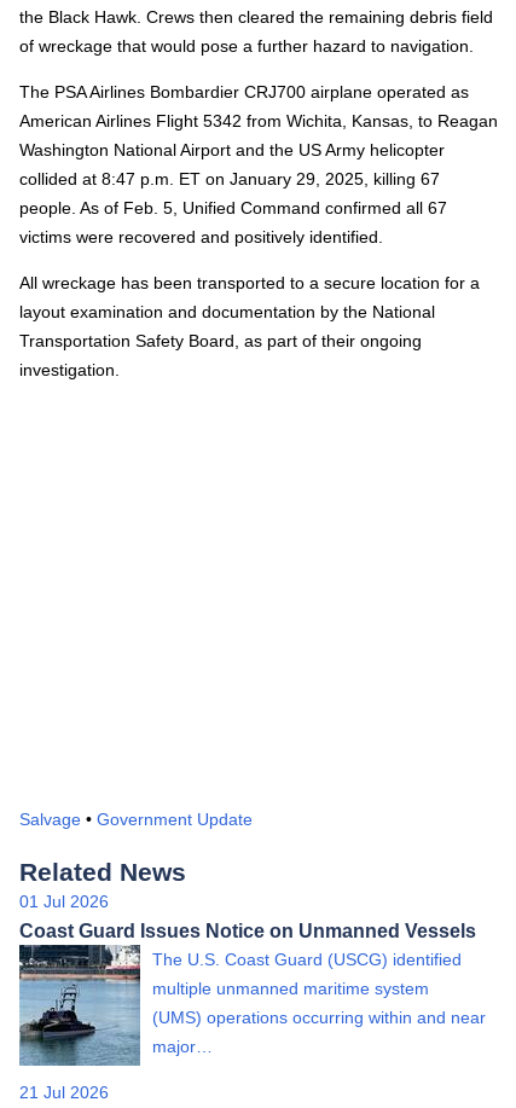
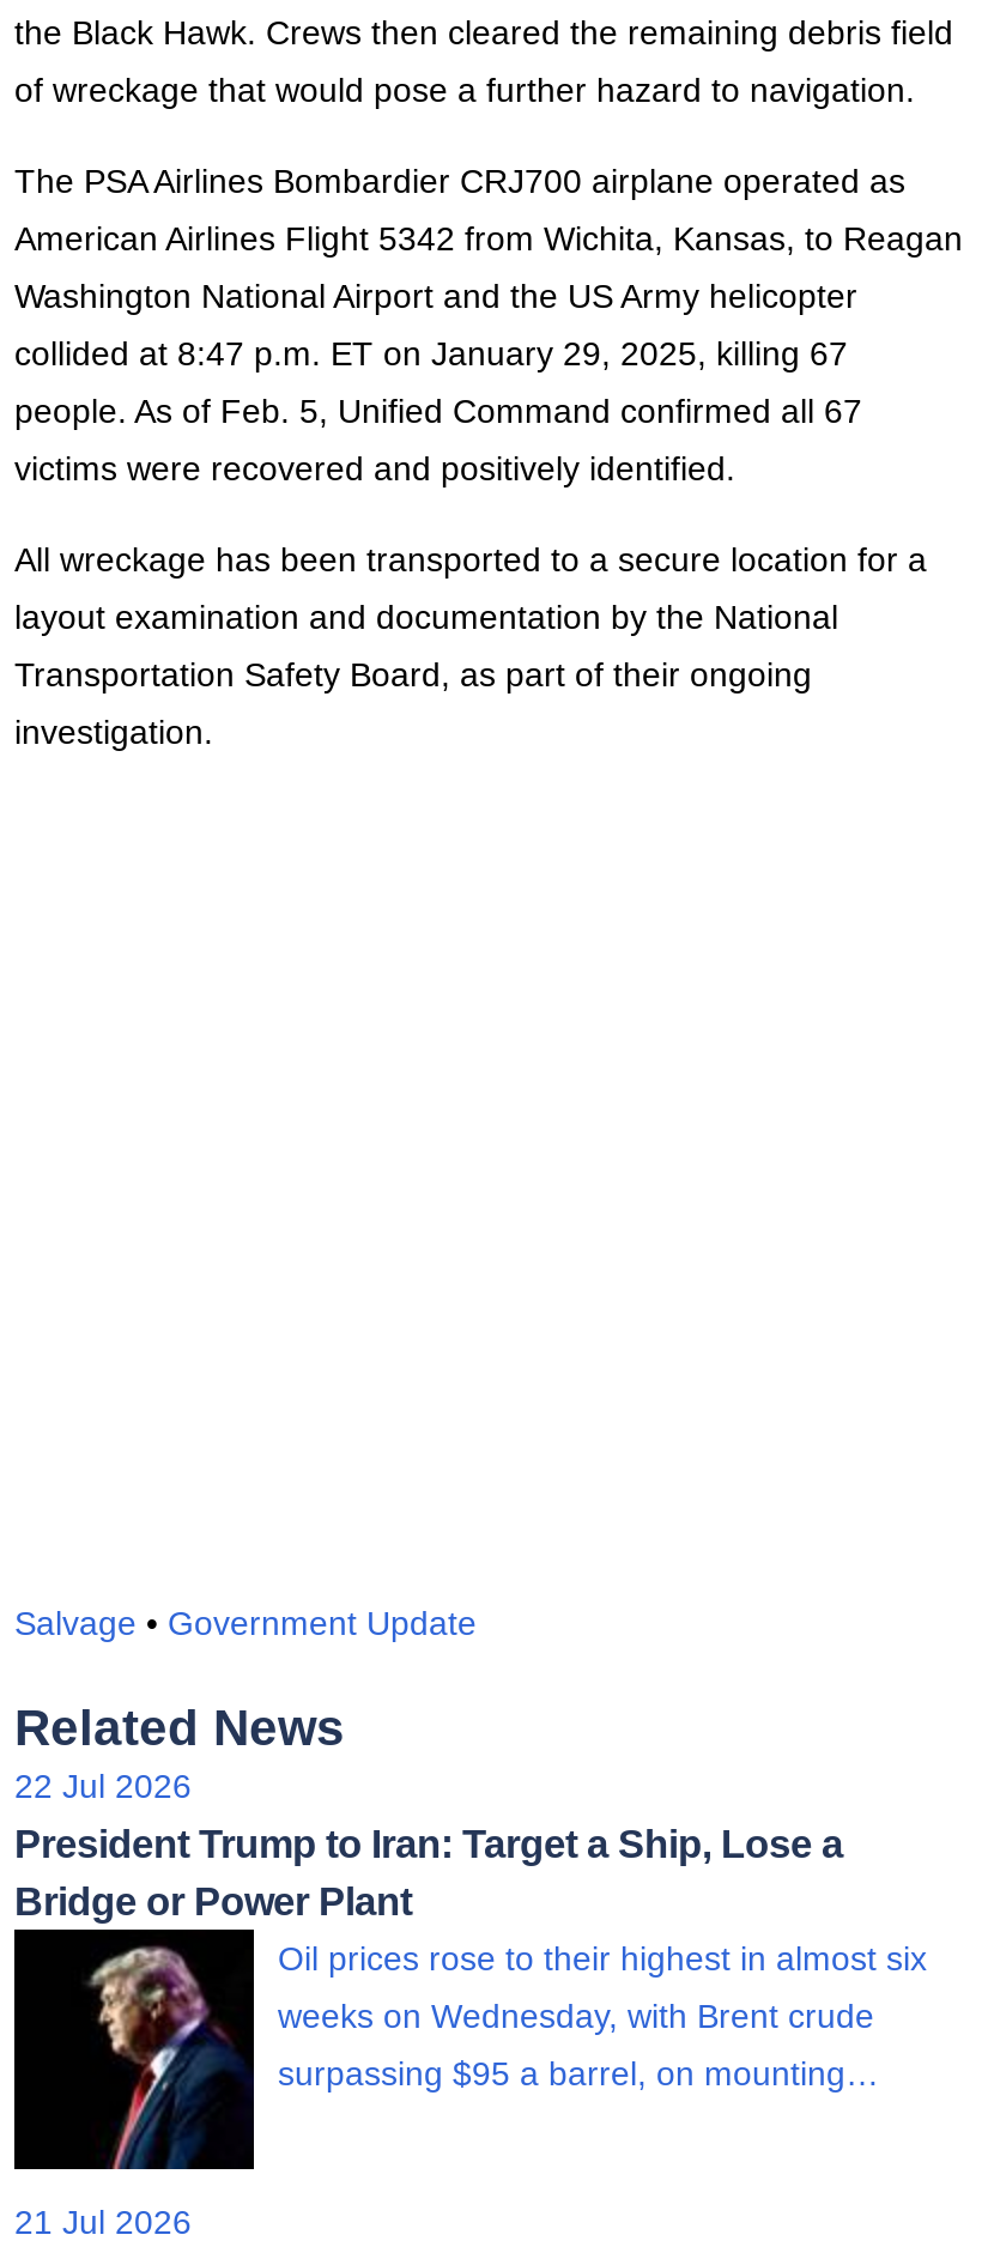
[18,892,486,1067] [image] | 01 Jul 2026 | Coast Guard Issues Notice on Unmanned Vessels | The U.S. Coast Guard (USCG) identified | multiple unmanned maritime system | (UMS) operations occurring within and near | major… -> [12,1767,927,2172] [image] | 22 Jul 2026 | President Trump to Iran: Target a Ship, Lose a | Bridge or Power Plant | Oil prices rose to their highest in almost six | weeks on Wednesday, with Brent crude | surpassing $95 a barrel, on mounting…

